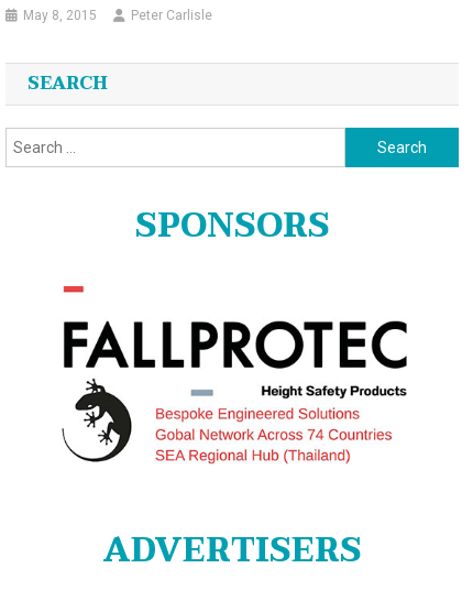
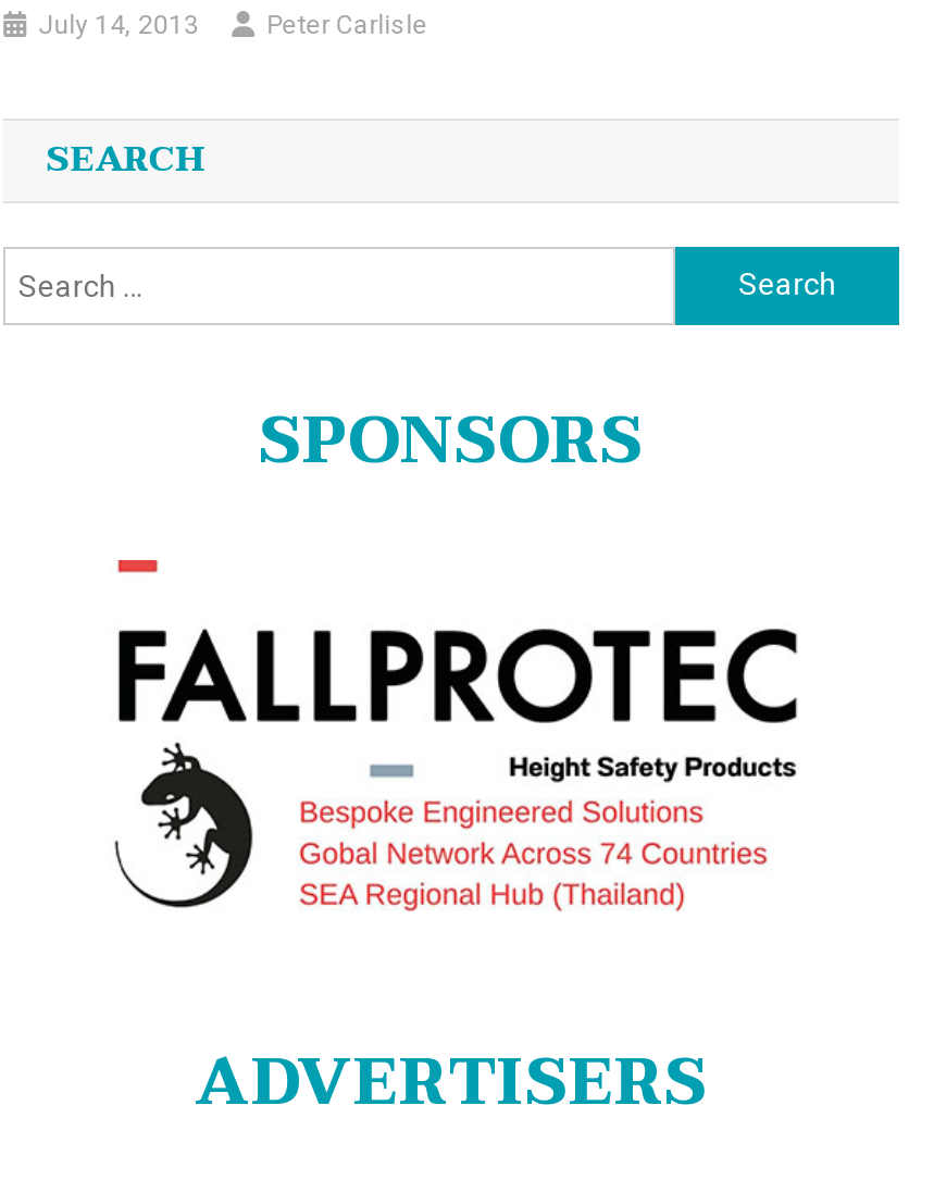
[23,8,97,23] May 8, 2015 -> [38,10,199,40] July 14, 2013

